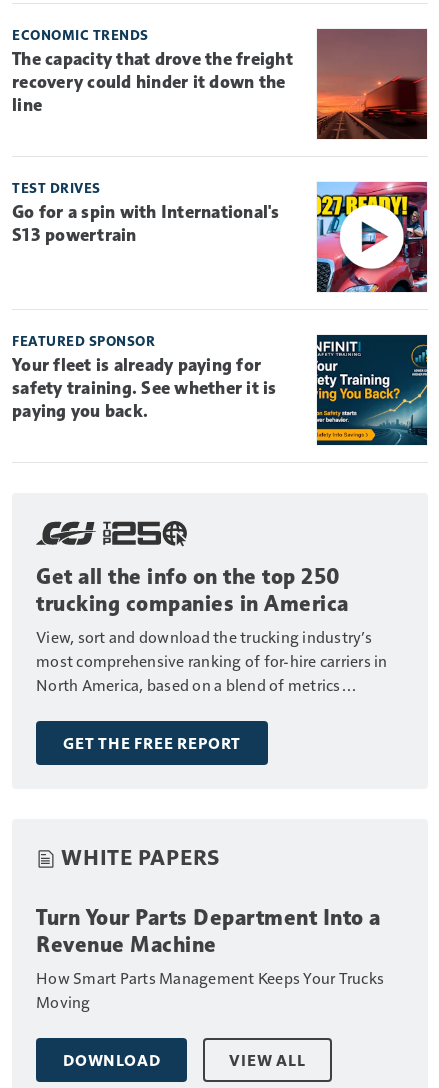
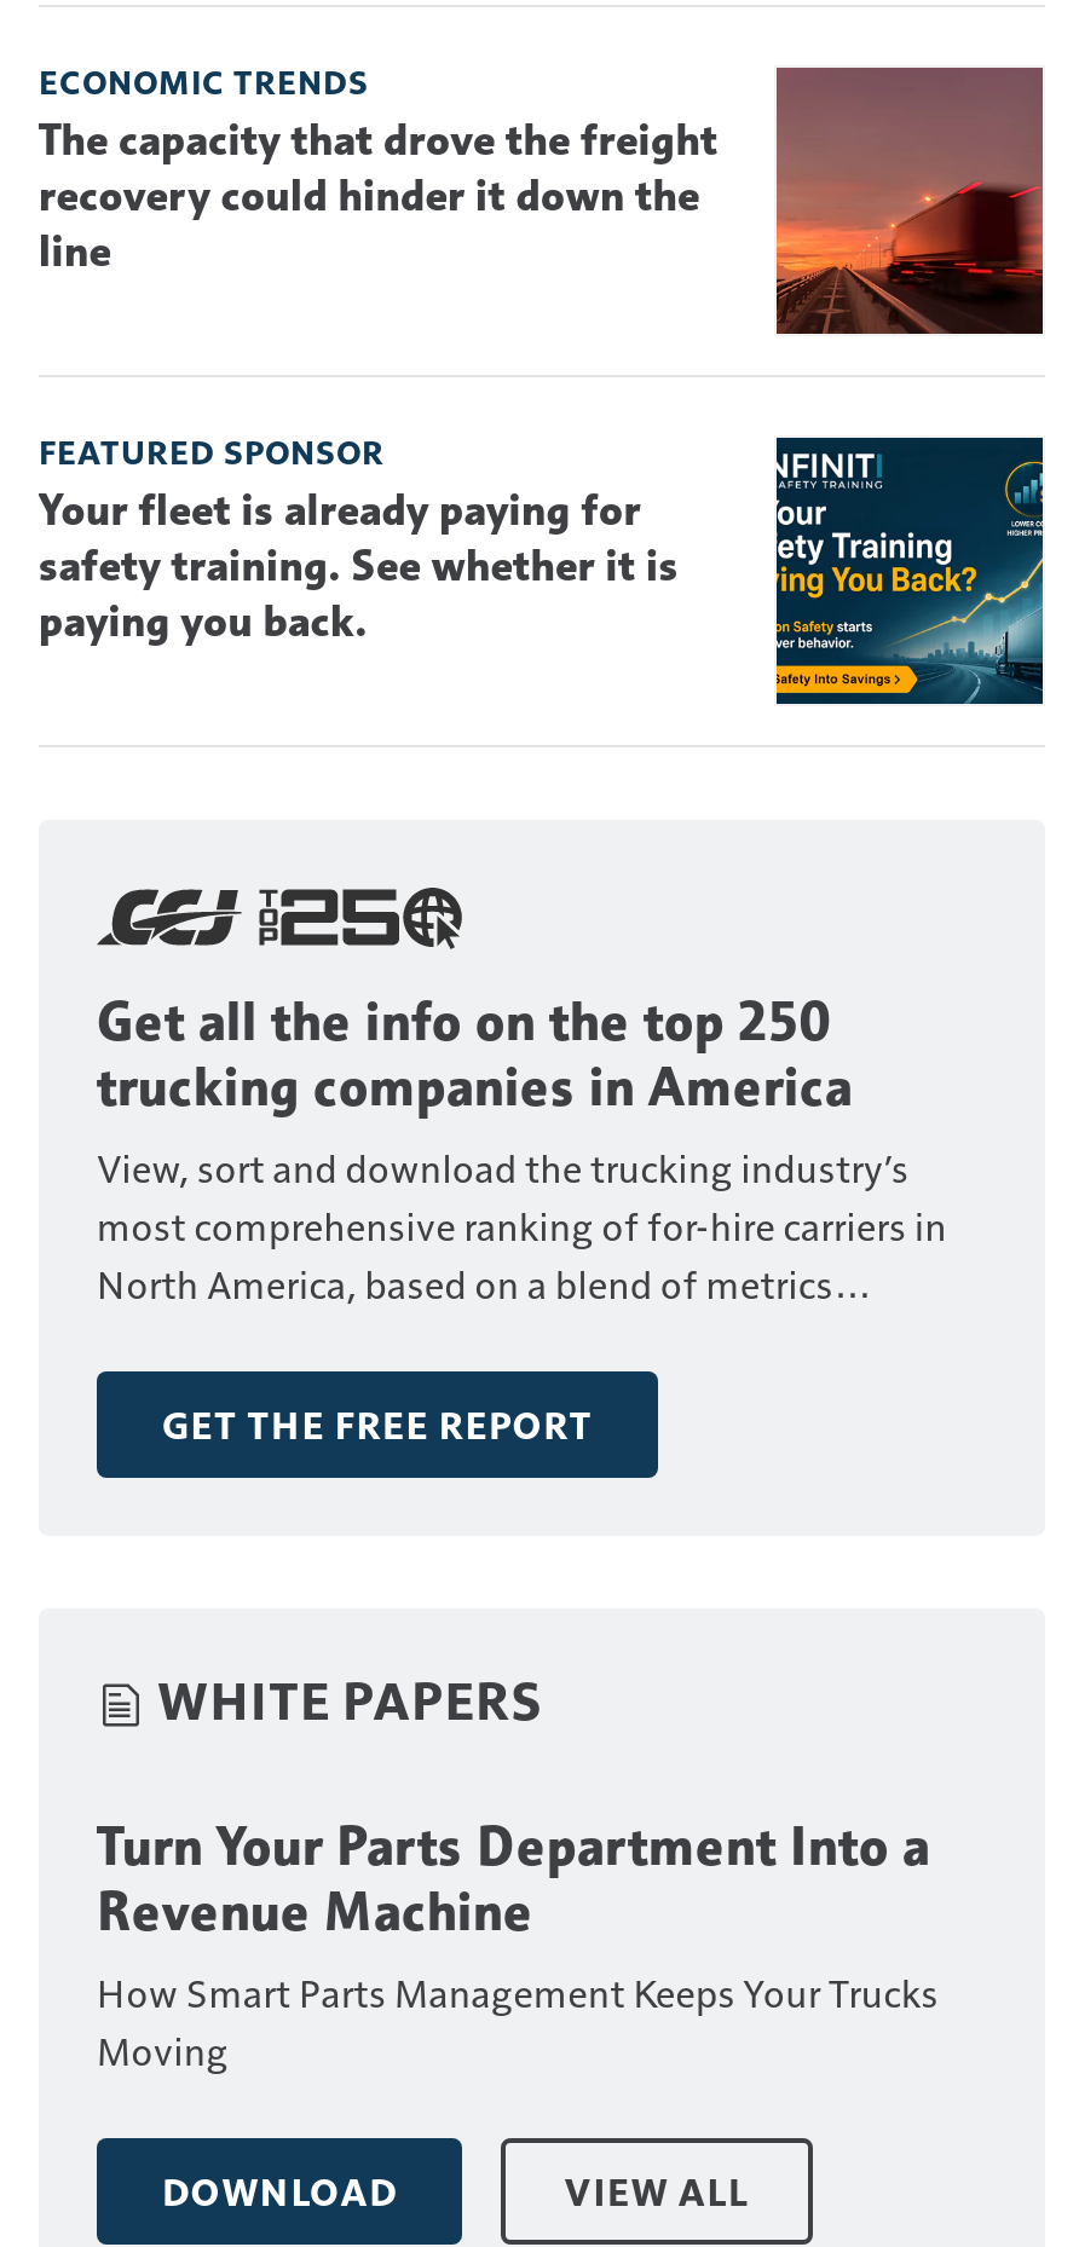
[12,179,428,293] [image] | TEST DRIVES | Go for a spin with International's | S13 powertrain -> none

